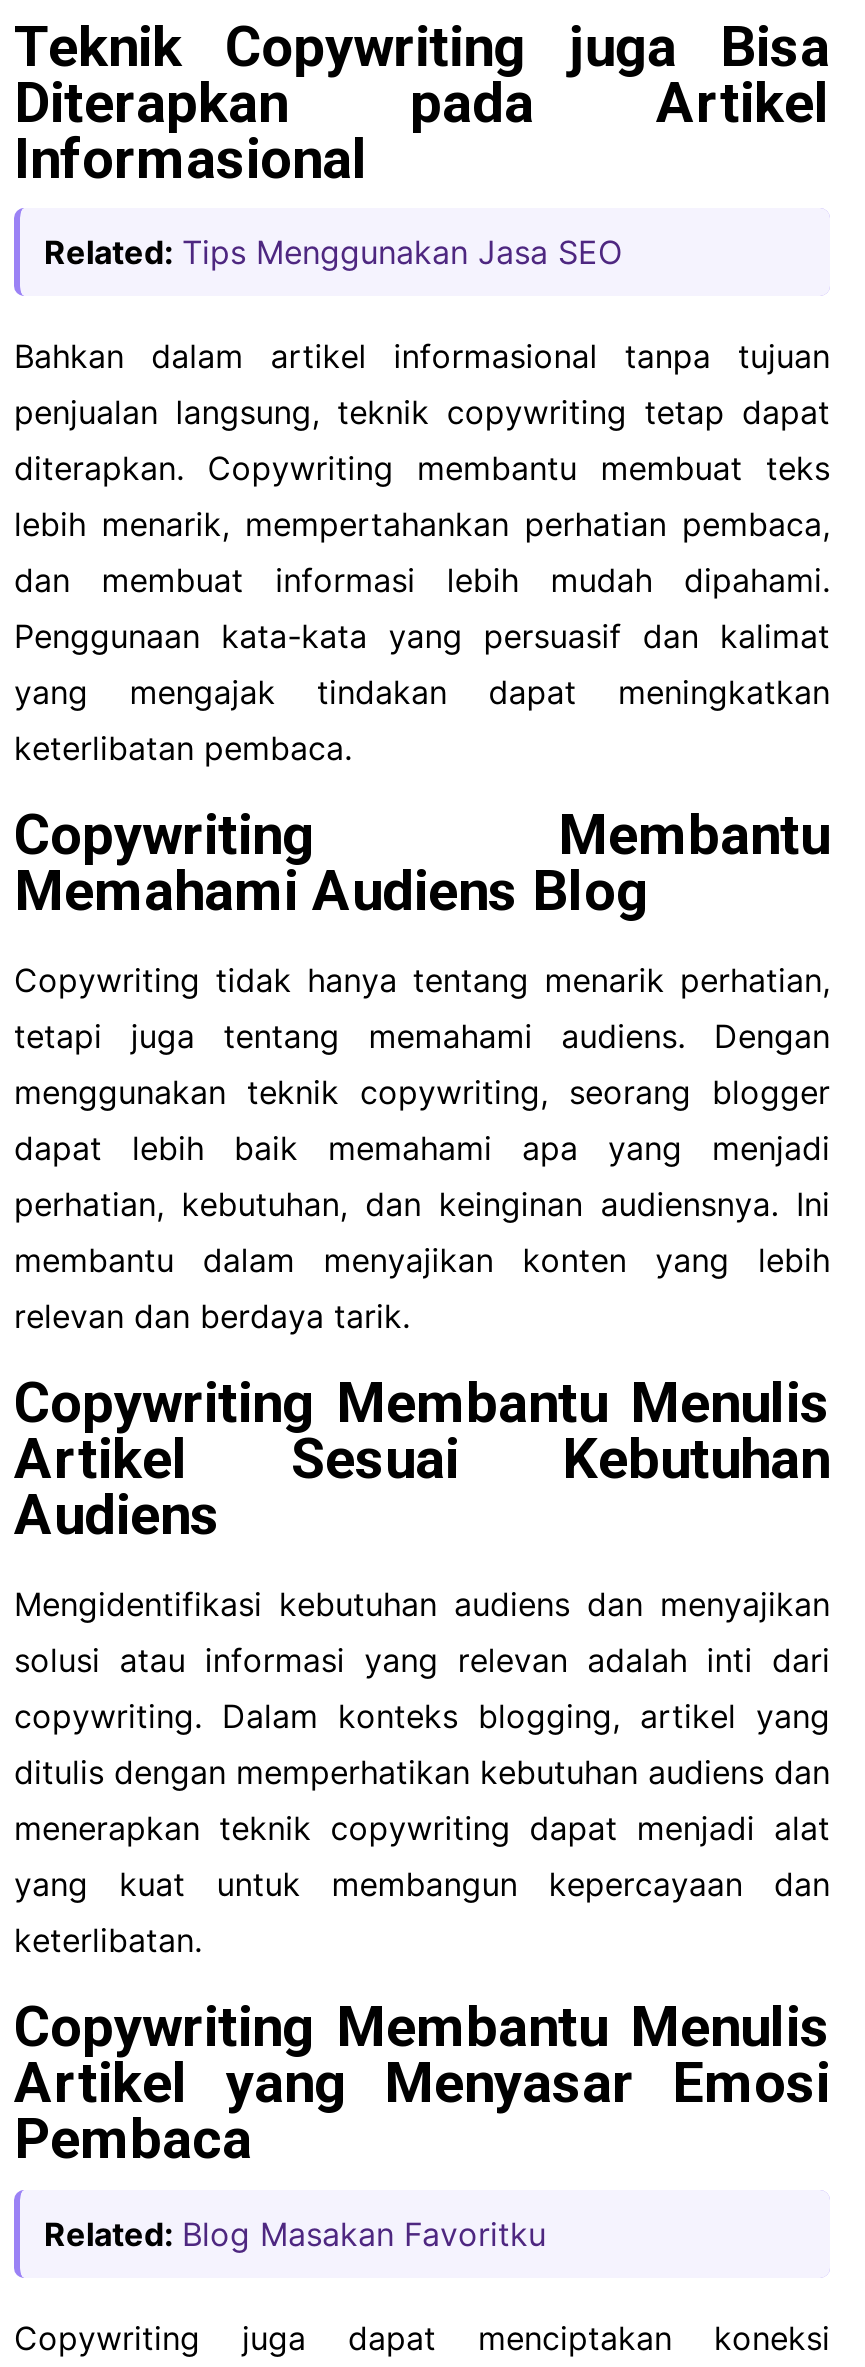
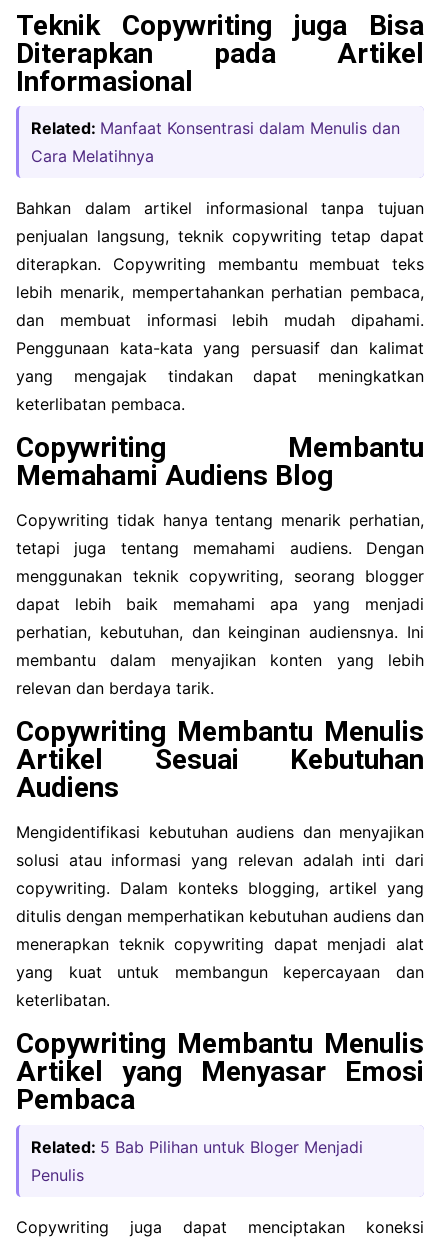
[44,233,622,273] Related: Tips Menggunakan Jasa SEO -> [31,118,400,166] Related: Manfaat Konsentrasi dalam Menulis dan | Cara Melatihnya
[44,2214,546,2254] Related: Blog Masakan Favoritku -> [31,1137,363,1185] Related: 5 Bab Pilihan untuk Bloger Menjadi | Penulis

